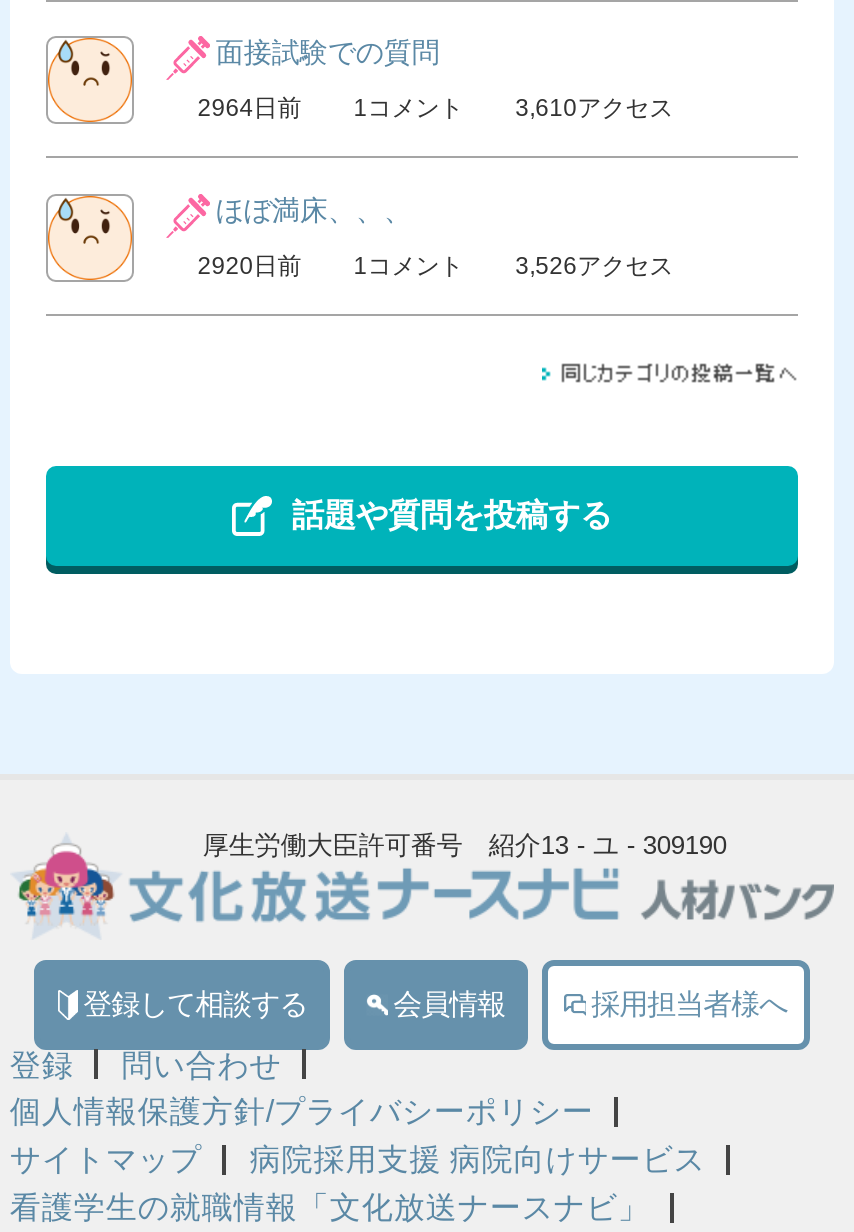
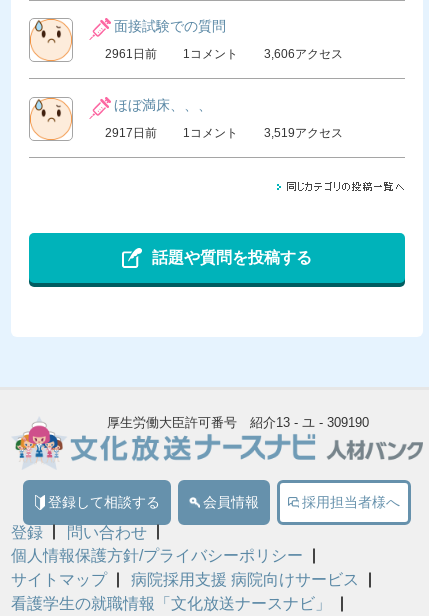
[198,95,302,123] 2964日前 -> [105,47,157,61] 2961日前
[515,95,673,123] 3,610アクセス -> [264,47,343,61] 3,606アクセス
[198,252,302,280] 2920日前 -> [105,126,157,140] 2917日前
[515,252,673,280] 3,526アクセス -> [264,126,343,140] 3,519アクセス

